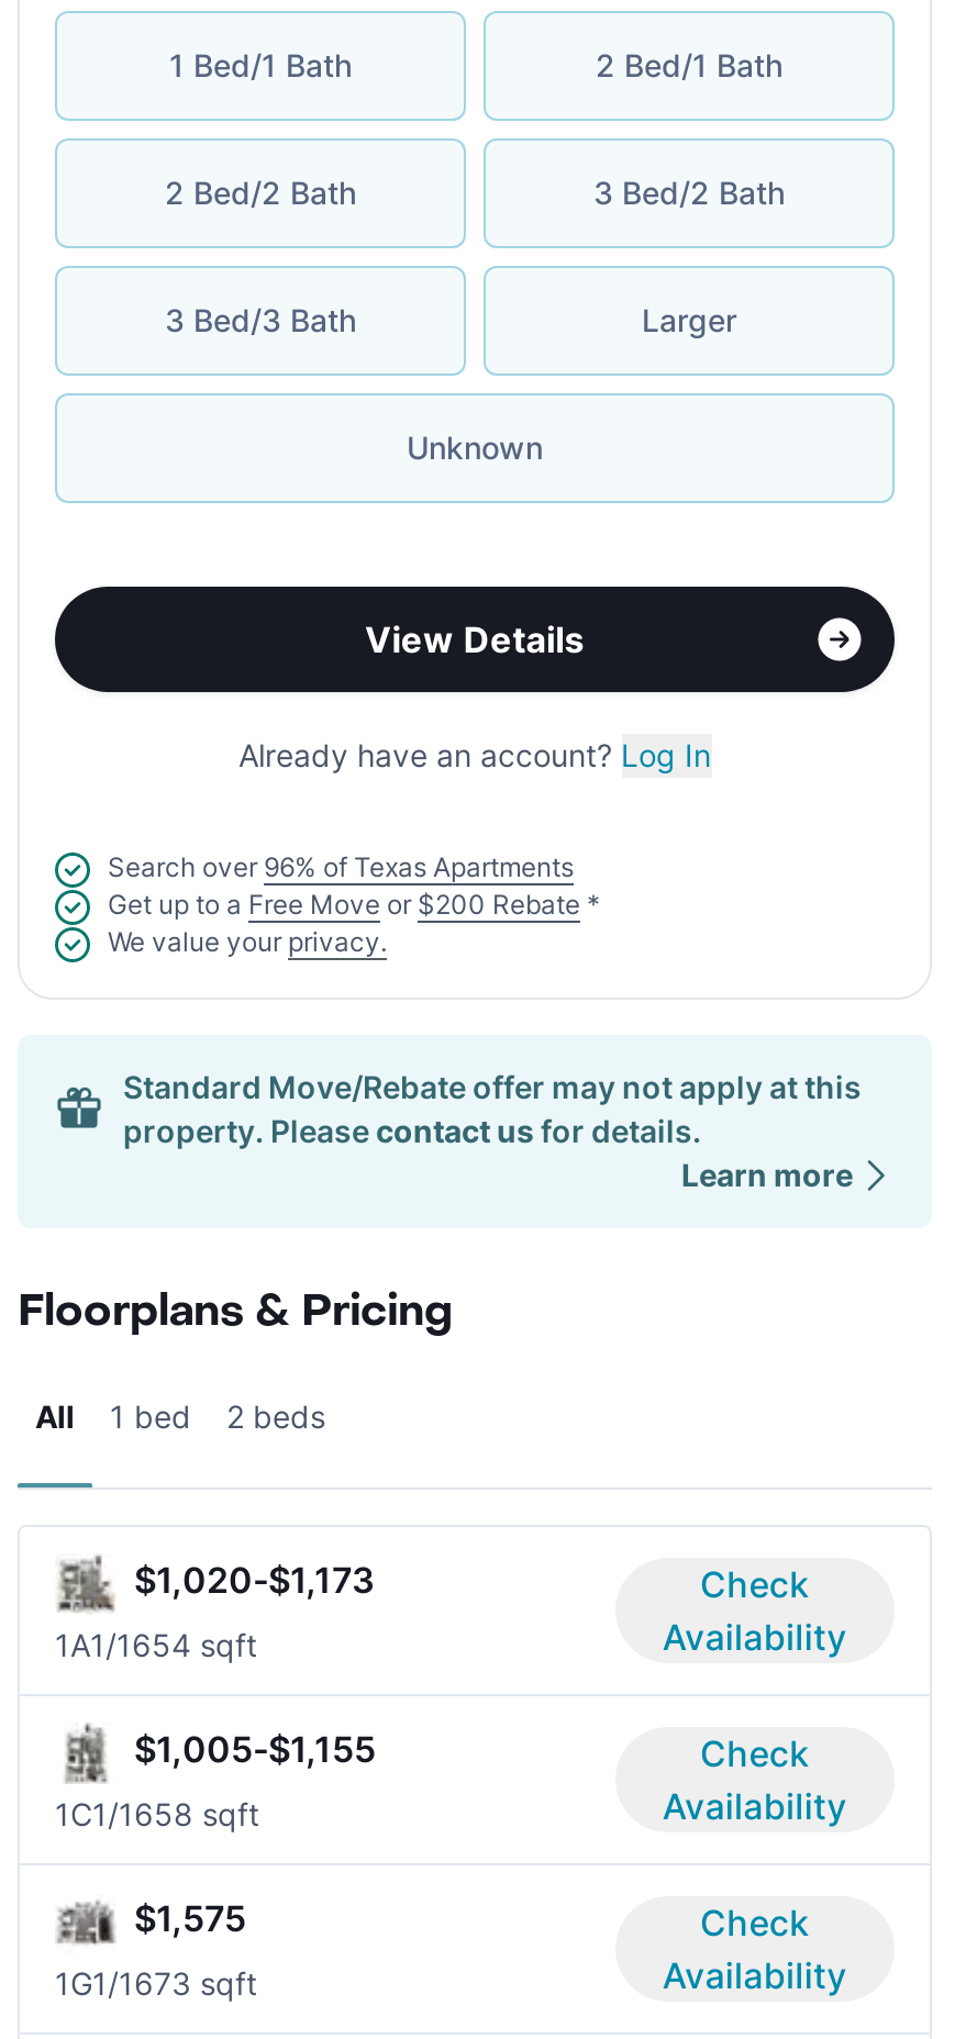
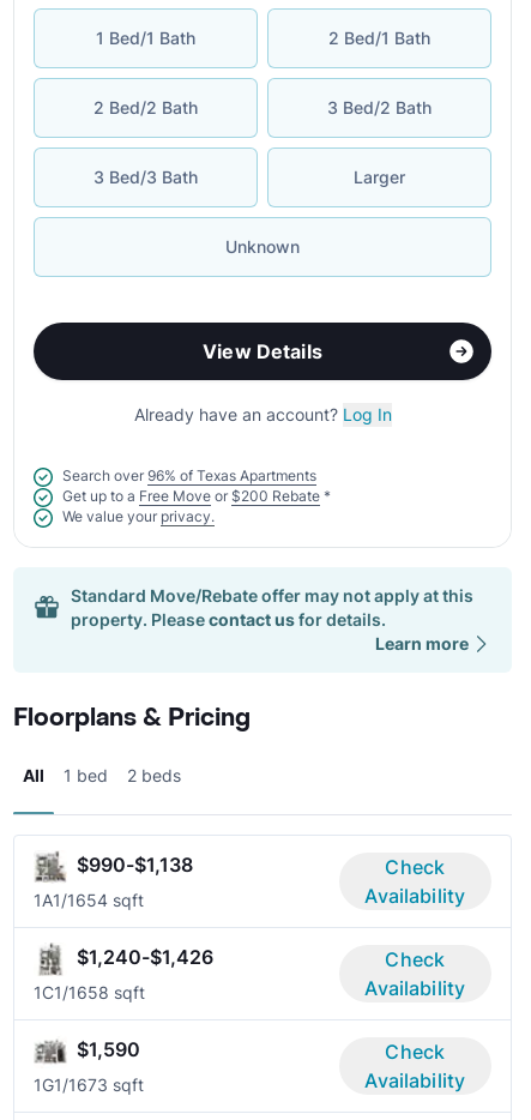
[134,1557,374,1601] $1,020-$1,173 -> [77,852,193,876] $990-$1,138
[134,1726,376,1770] $1,005-$1,155 -> [77,944,213,968] $1,240-$1,426
[134,1895,246,1939] $1,575 -> [77,1037,140,1061] $1,590

